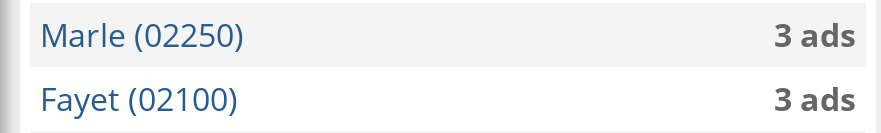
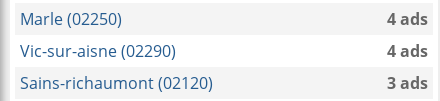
[40,13,856,121] 3 ads | Fayet (02100) -> [20,8,428,94] 4 ads | Vic-sur-aisne (02290) | 4 ads | Sains-richaumont (02120)

